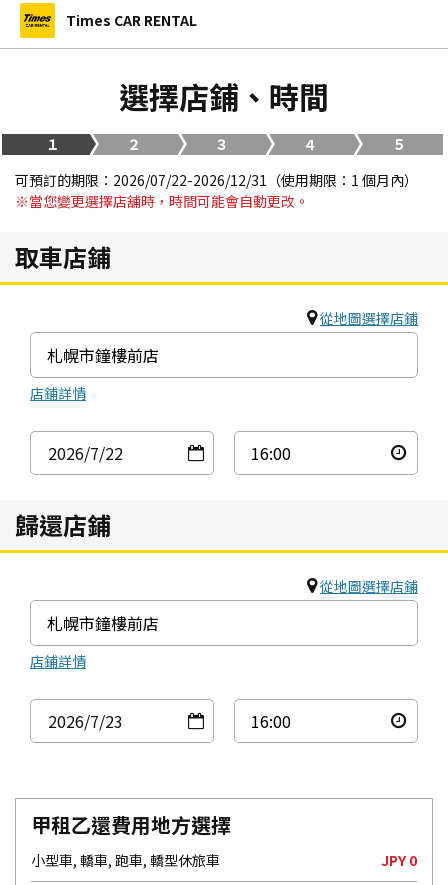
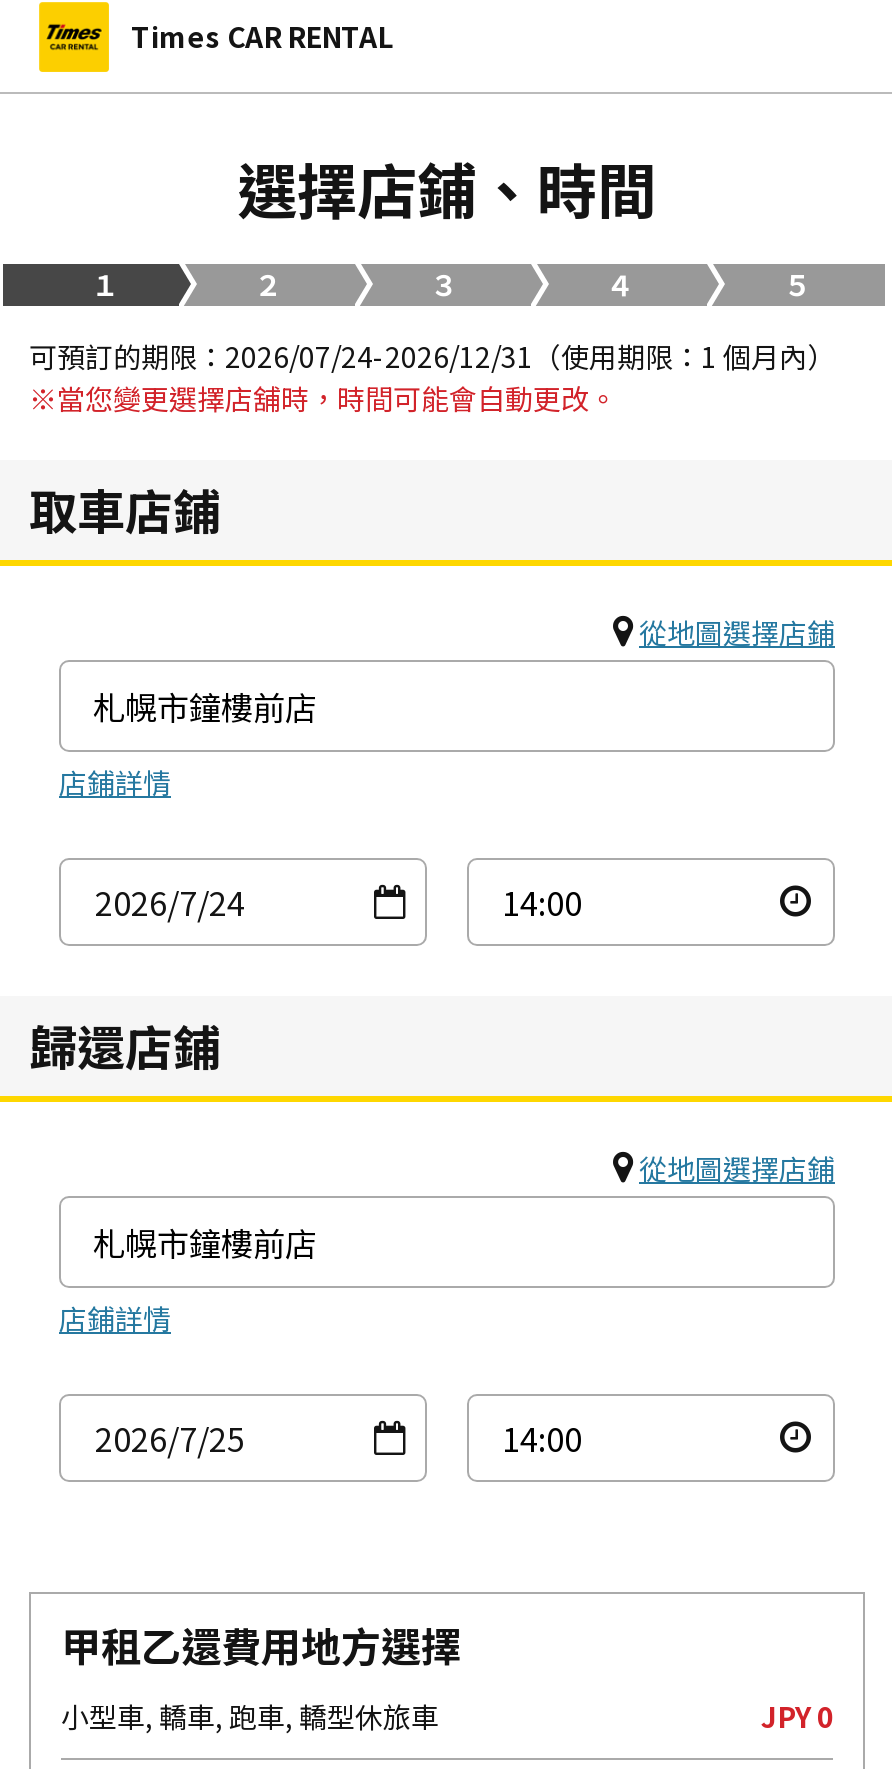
[15,170,418,190] 可預訂的期限：2026/07/22-2026/12/31（使用期限：1 個月內） -> [29,336,835,376] 可預訂的期限：2026/07/24-2026/12/31（使用期限：1 個月內）
[48,441,123,465] 2026/7/22 -> [95,878,245,926] 2026/7/24
[48,709,123,733] 2026/7/23 -> [95,1414,245,1462] 2026/7/25

